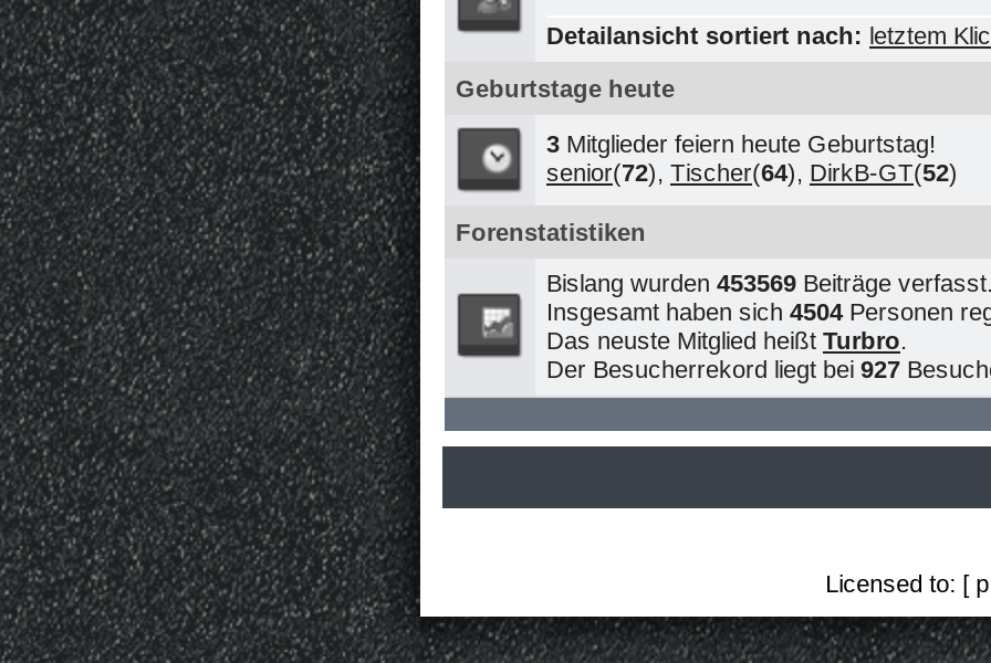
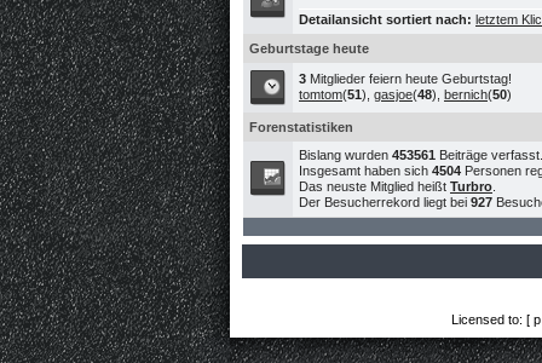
[546,159,958,186] senior(72), Tischer(64), DirkB-GT(52) -> [299,87,512,102] tomtom(51), gasjoe(48), bernich(50)
[546,270,991,296] Bislang wurden 453569 Beiträge verfasst. -> [299,148,542,162] Bislang wurden 453561 Beiträge verfasst.

